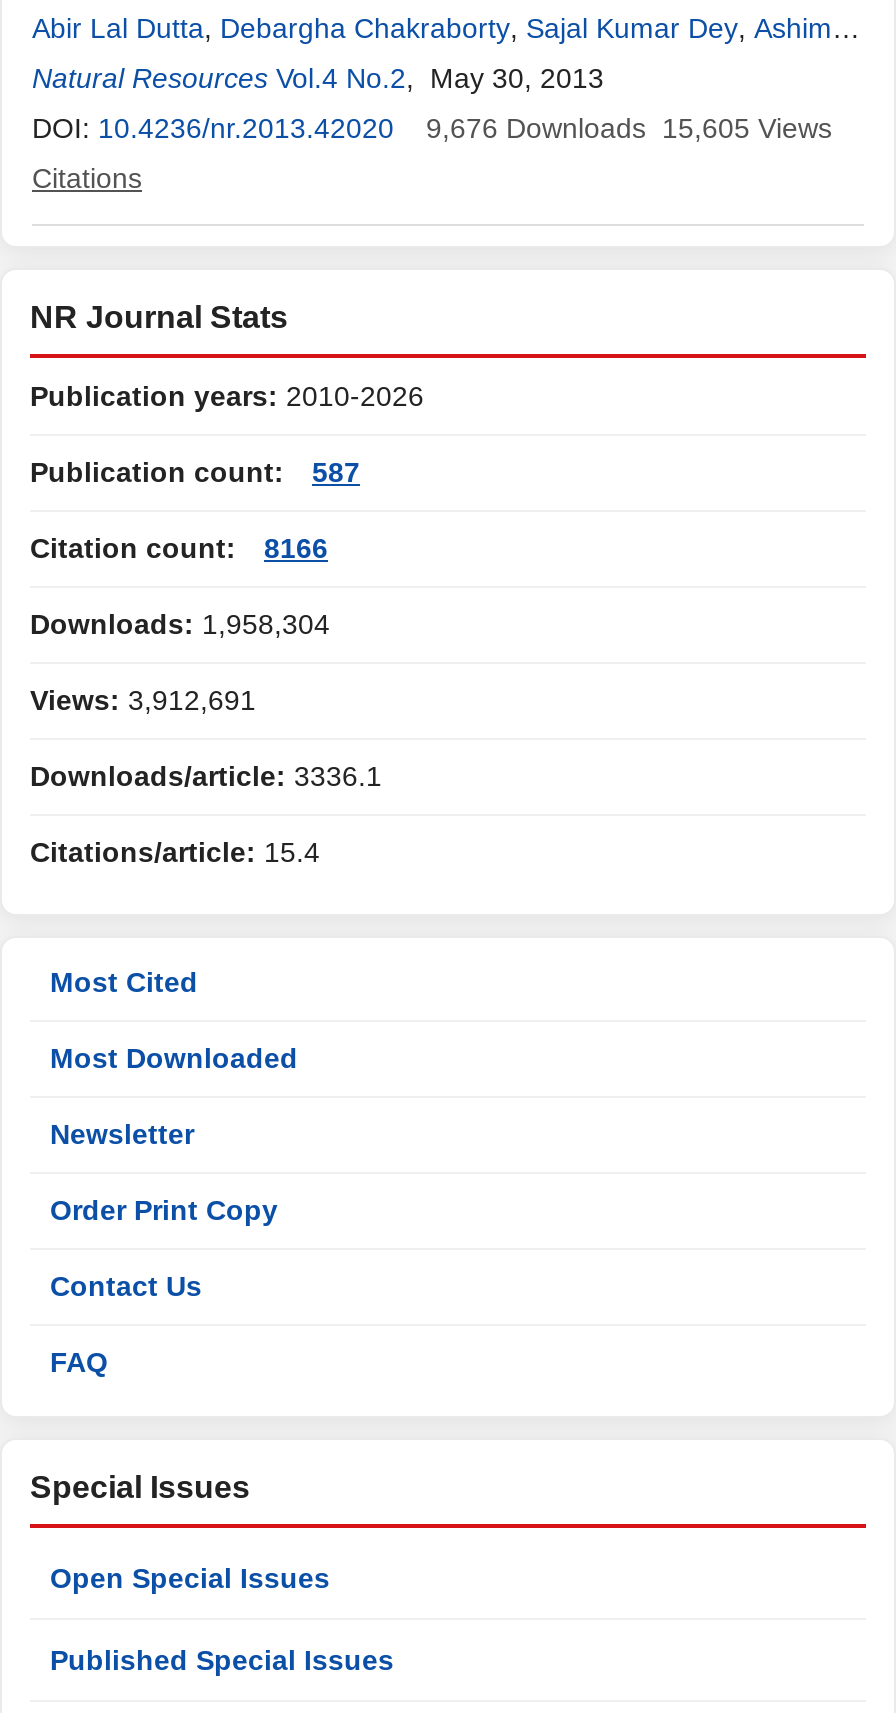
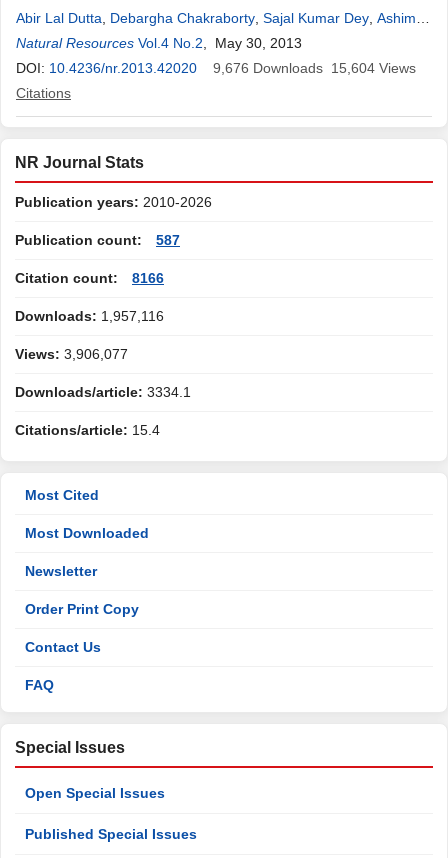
[426,112,832,144] 9,676 Downloads 15,605 Views -> [213,60,416,76] 9,676 Downloads 15,604 Views
[30,608,330,640] Downloads: 1,958,304 -> [15,308,164,324] Downloads: 1,957,116
[30,684,256,716] Views: 3,912,691 -> [15,346,128,362] Views: 3,906,077
[30,760,382,792] Downloads/article: 3336.1 -> [15,384,191,400] Downloads/article: 3334.1

